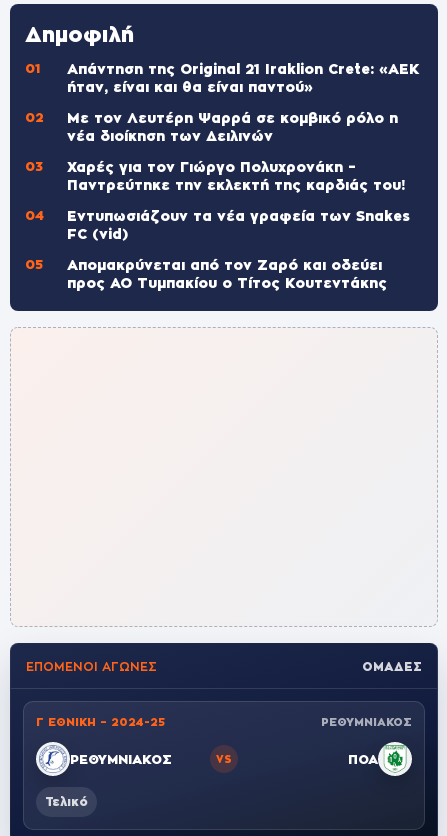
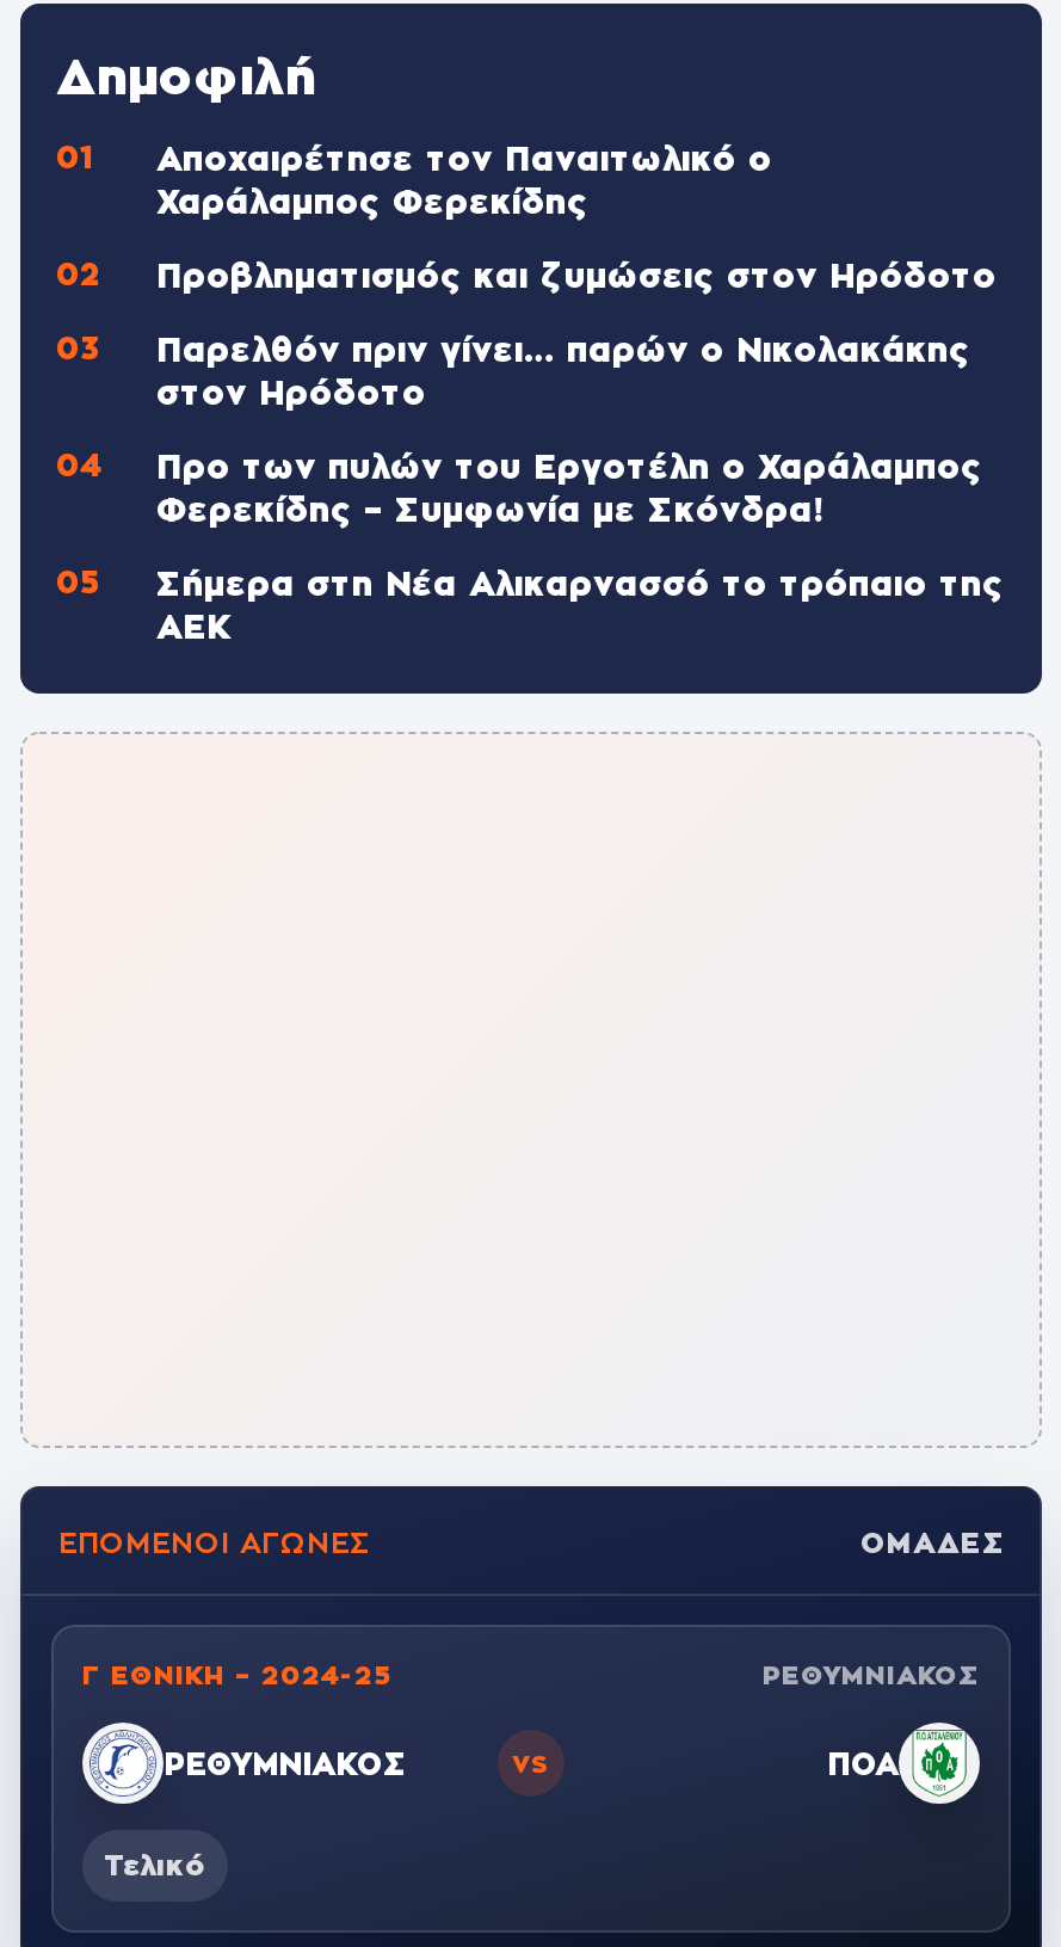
[67,61,419,94] Απάντηση της Original 21 Iraklion Crete: «ΑΕΚ | ήταν, είναι και θα είναι παντού» -> [156,140,772,218] Αποχαιρέτησε τον Παναιτωλικό ο | Χαράλαμπος Φερεκίδης
[67,110,398,143] Με τον Λευτέρη Ψαρρά σε κομβικό ρόλο η | νέα διοίκηση των Δειλινών -> [156,257,997,292] Προβληματισμός και ζυμώσεις στον Ηρόδοτο
[67,159,406,192] Χαρές για τον Γιώργο Πολυχρονάκη – | Παντρεύτηκε την εκλεκτή της καρδιάς του! -> [156,331,970,409] Παρελθόν πριν γίνει… παρών ο Νικολακάκης | στον Ηρόδοτο
[67,208,410,241] Εντυπωσιάζουν τα νέα γραφεία των Snakes | FC (vid) -> [156,448,982,526] Προ των πυλών του Εργοτέλη ο Χαράλαμπος | Φερεκίδης – Συμφωνία με Σκόνδρα!
[67,257,387,290] Απομακρύνεται από τον Ζαρό και οδεύει | προς ΑΟ Τυμπακίου ο Τίτος Κουτεντάκης -> [156,565,1004,643] Σήμερα στη Νέα Αλικαρνασσό το τρόπαιο της | ΑΕΚ

